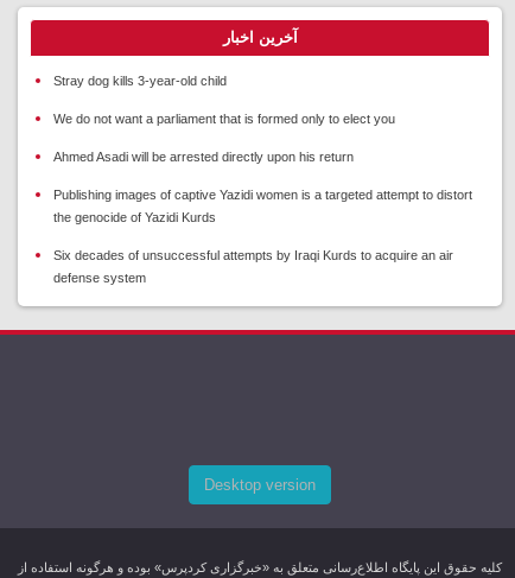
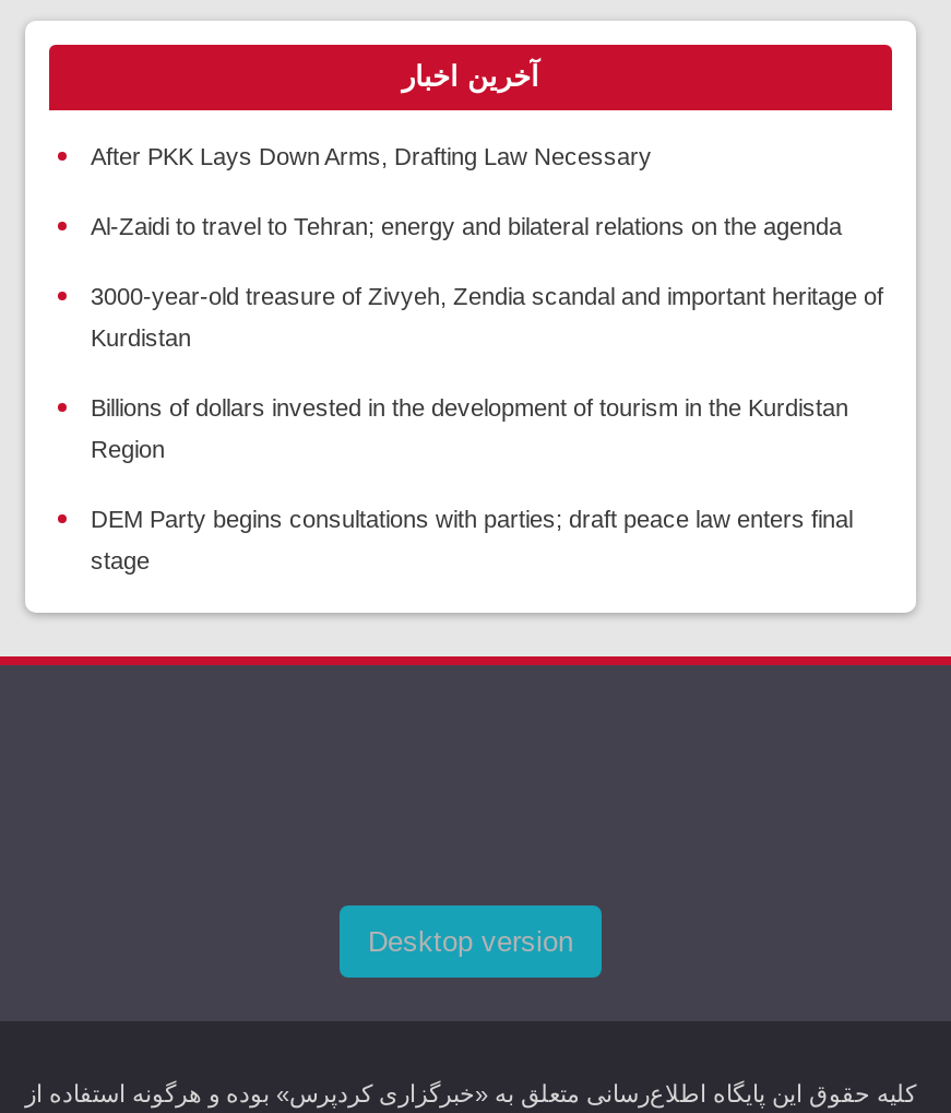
[53,74,472,285] Stray dog kills 3-year-old child | We do not want a parliament that is formed only to elect you | Ahmed Asadi will be arrested directly upon his return | Publishing images of captive Yazidi women is a targeted attempt to distort | the genocide of Yazidi Kurds | Six decades of unsuccessful attempts by Iraqi Kurds to acquire an air | defense system -> [91,143,883,573] After PKK Lays Down Arms, Drafting Law Necessary | Al-Zaidi to travel to Tehran; energy and bilateral relations on the agenda | 3000-year-old treasure of Zivyeh, Zendia scandal and important heritage of | Kurdistan | Billions of dollars invested in the development of tourism in the Kurdistan | Region | DEM Party begins consultations with parties; draft peace law enters final | stage

